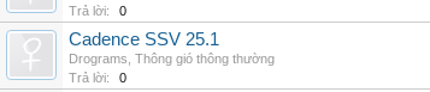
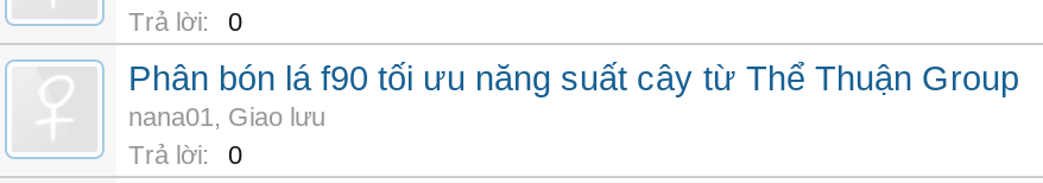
[69,30,275,66] Cadence SSV 25.1 | Drograms, Thông gió thông thường -> [128,59,1019,131] Phân bón lá f90 tối ưu năng suất cây từ Thể Thuận Group | nana01, Giao lưu

